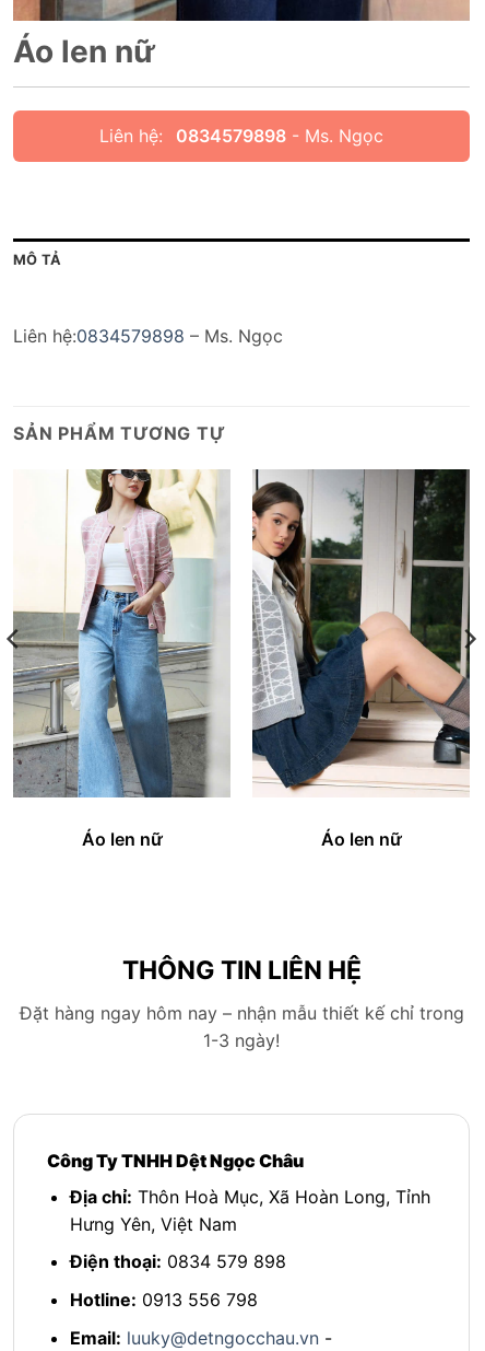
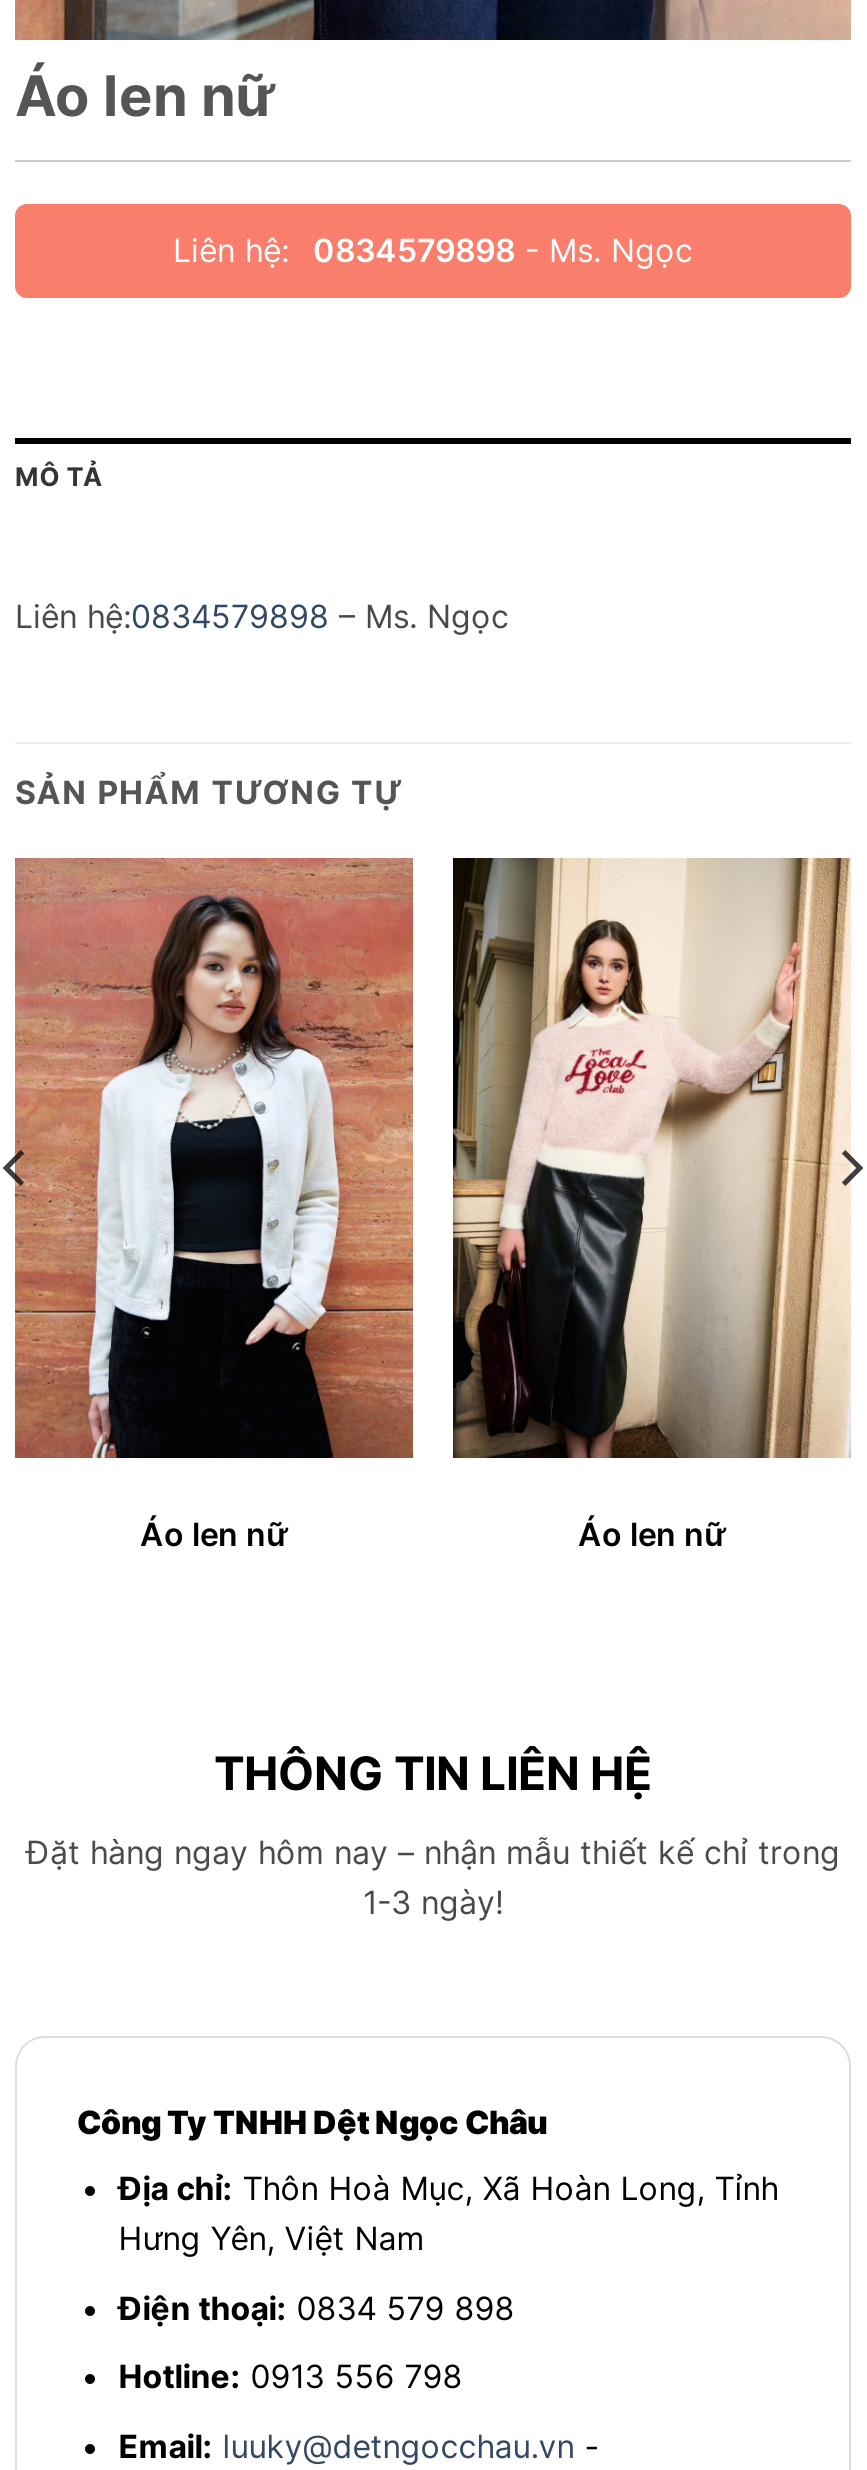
[13,468,229,799] [image] -> [13,856,413,1460] [image]
[251,468,471,797] [image] -> [451,856,853,1460] [image]

